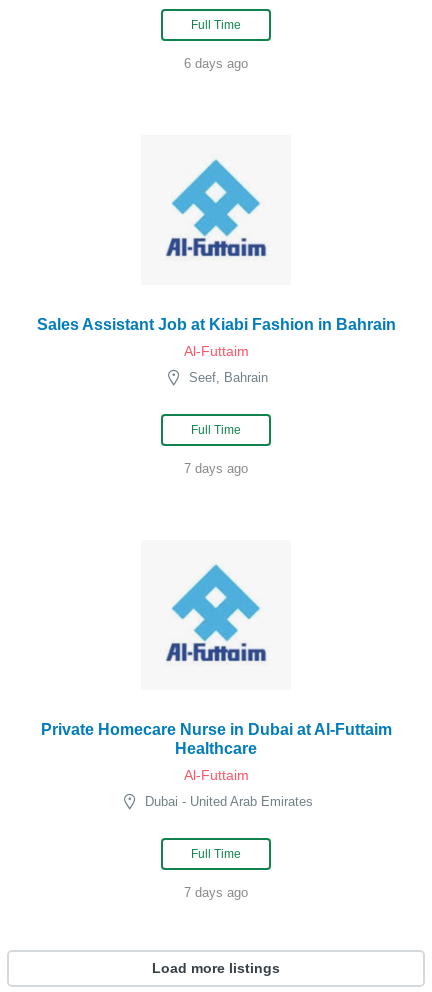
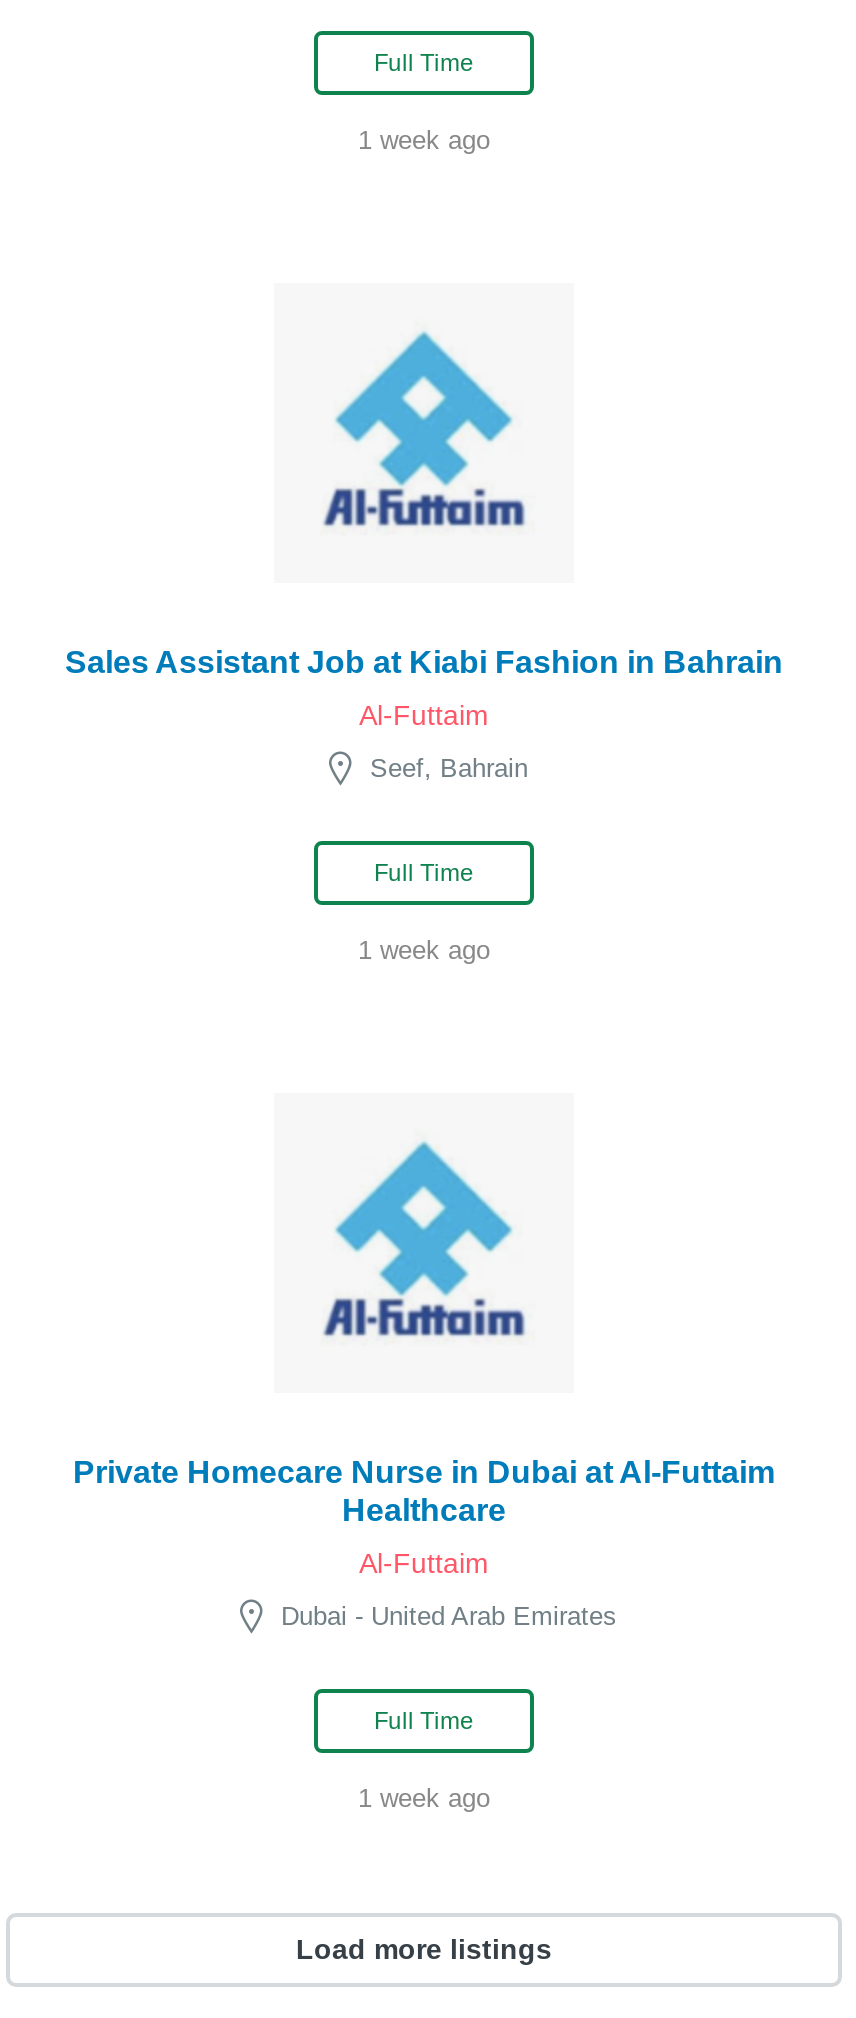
[184,56,248,71] 6 days ago -> [358,126,490,156] 1 week ago
[184,461,248,476] 7 days ago -> [358,936,490,966] 1 week ago
[184,885,248,900] 7 days ago -> [358,1784,490,1814] 1 week ago

